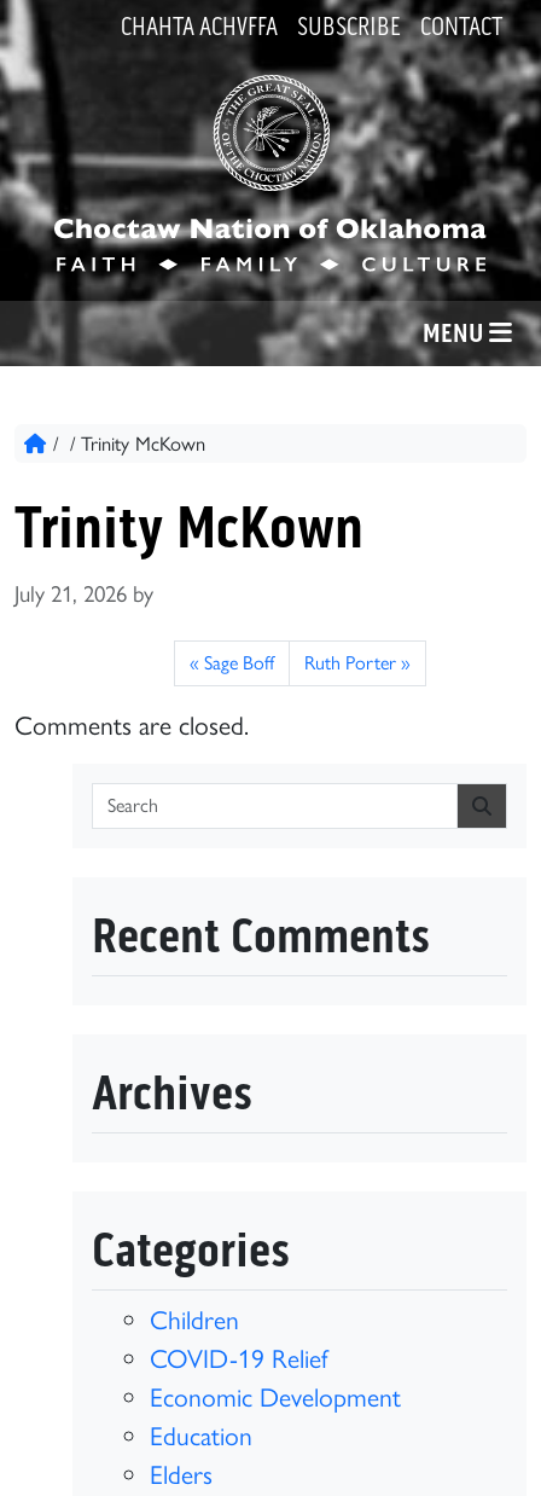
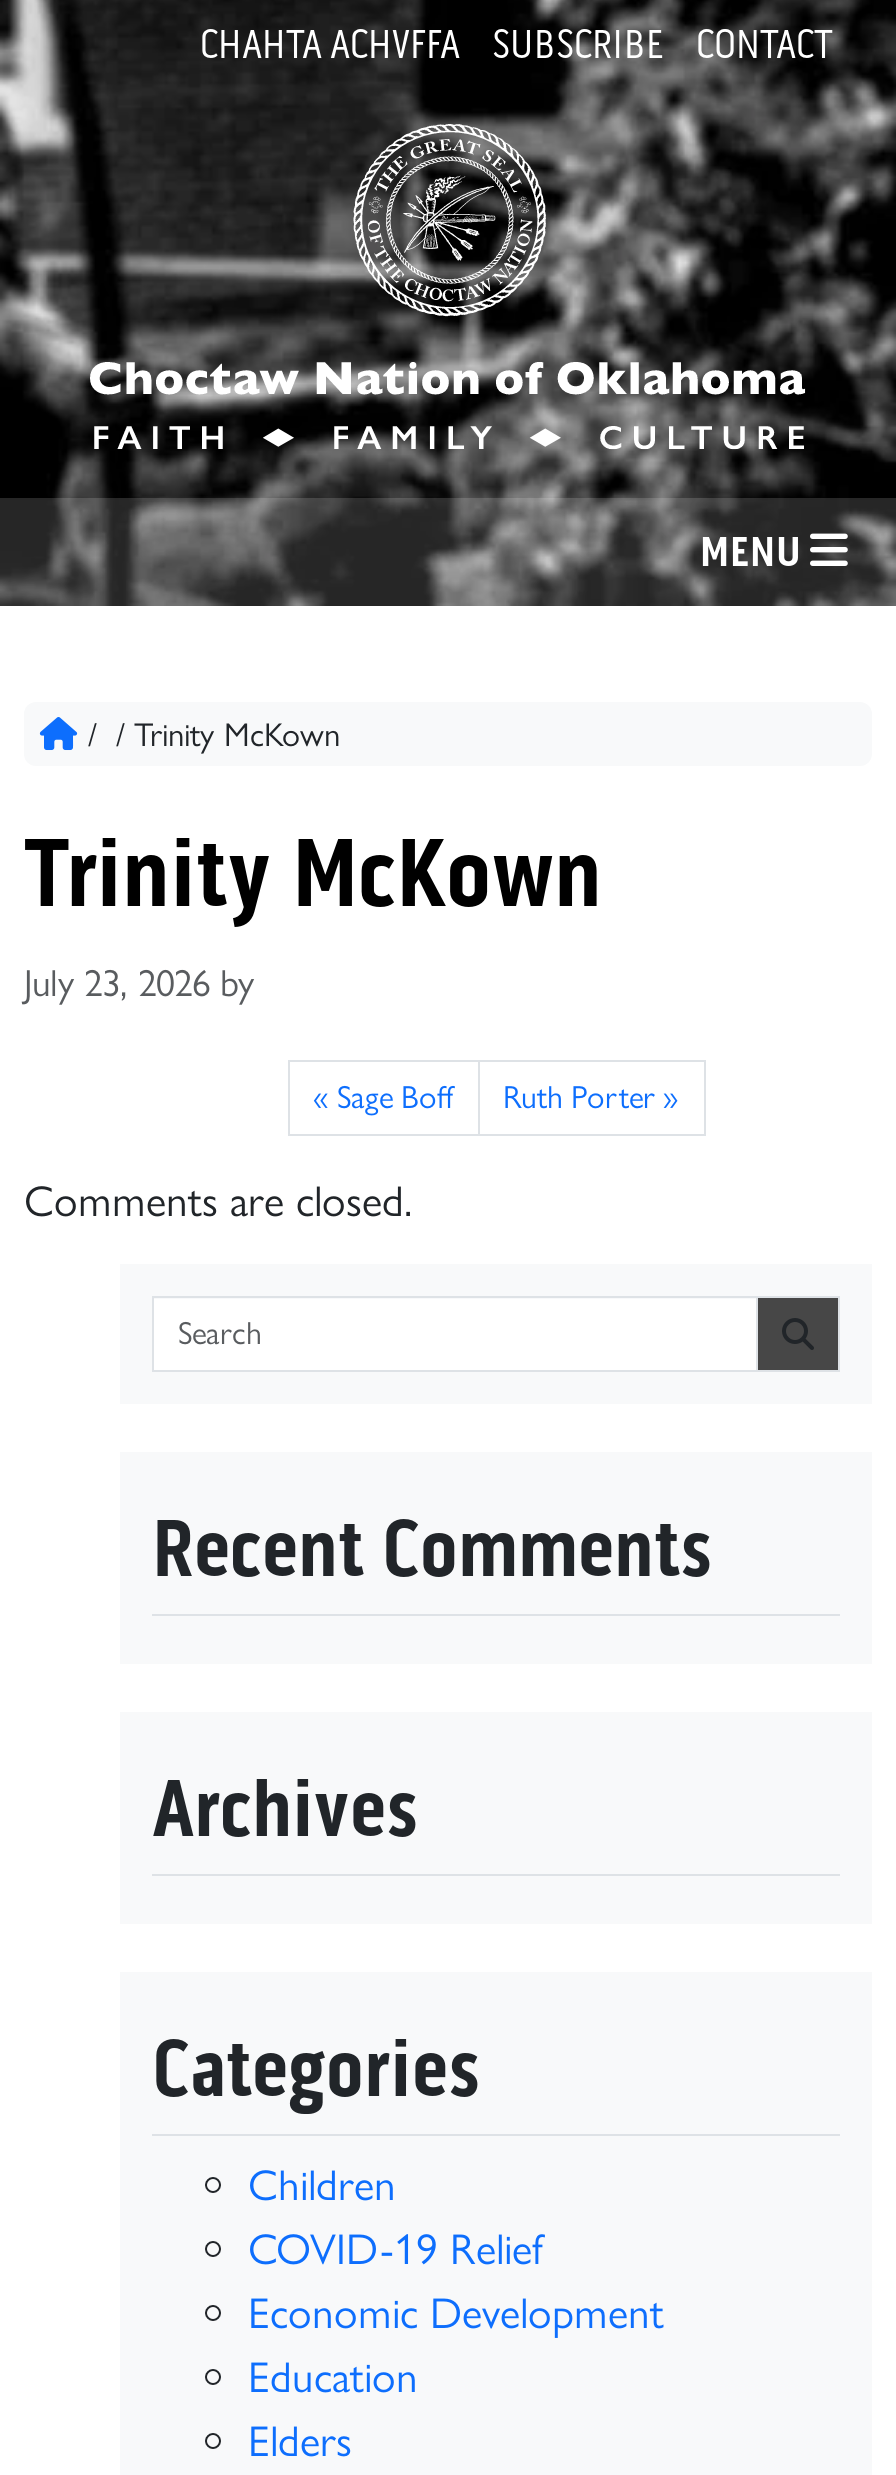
[14,580,153,608] July 21, 2026 by -> [24,961,254,1007] July 23, 2026 by

